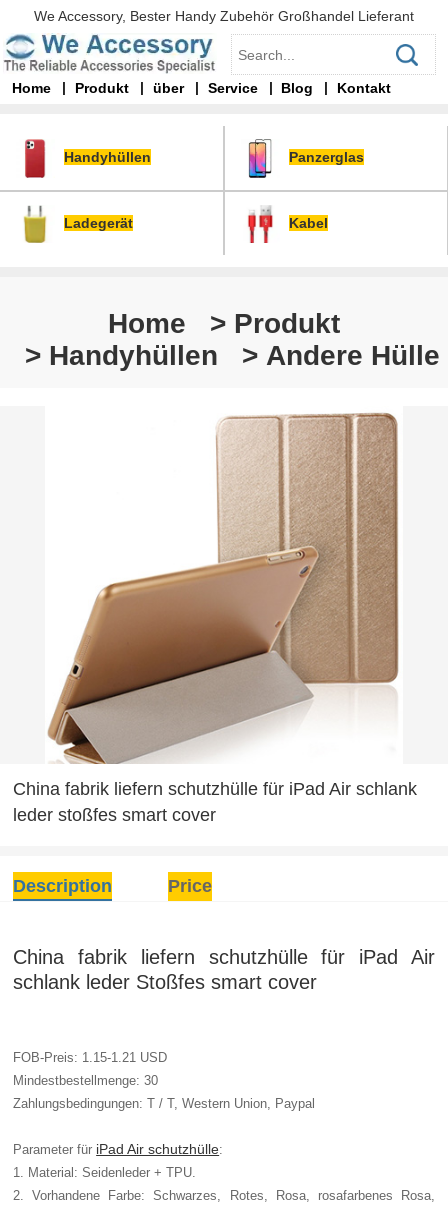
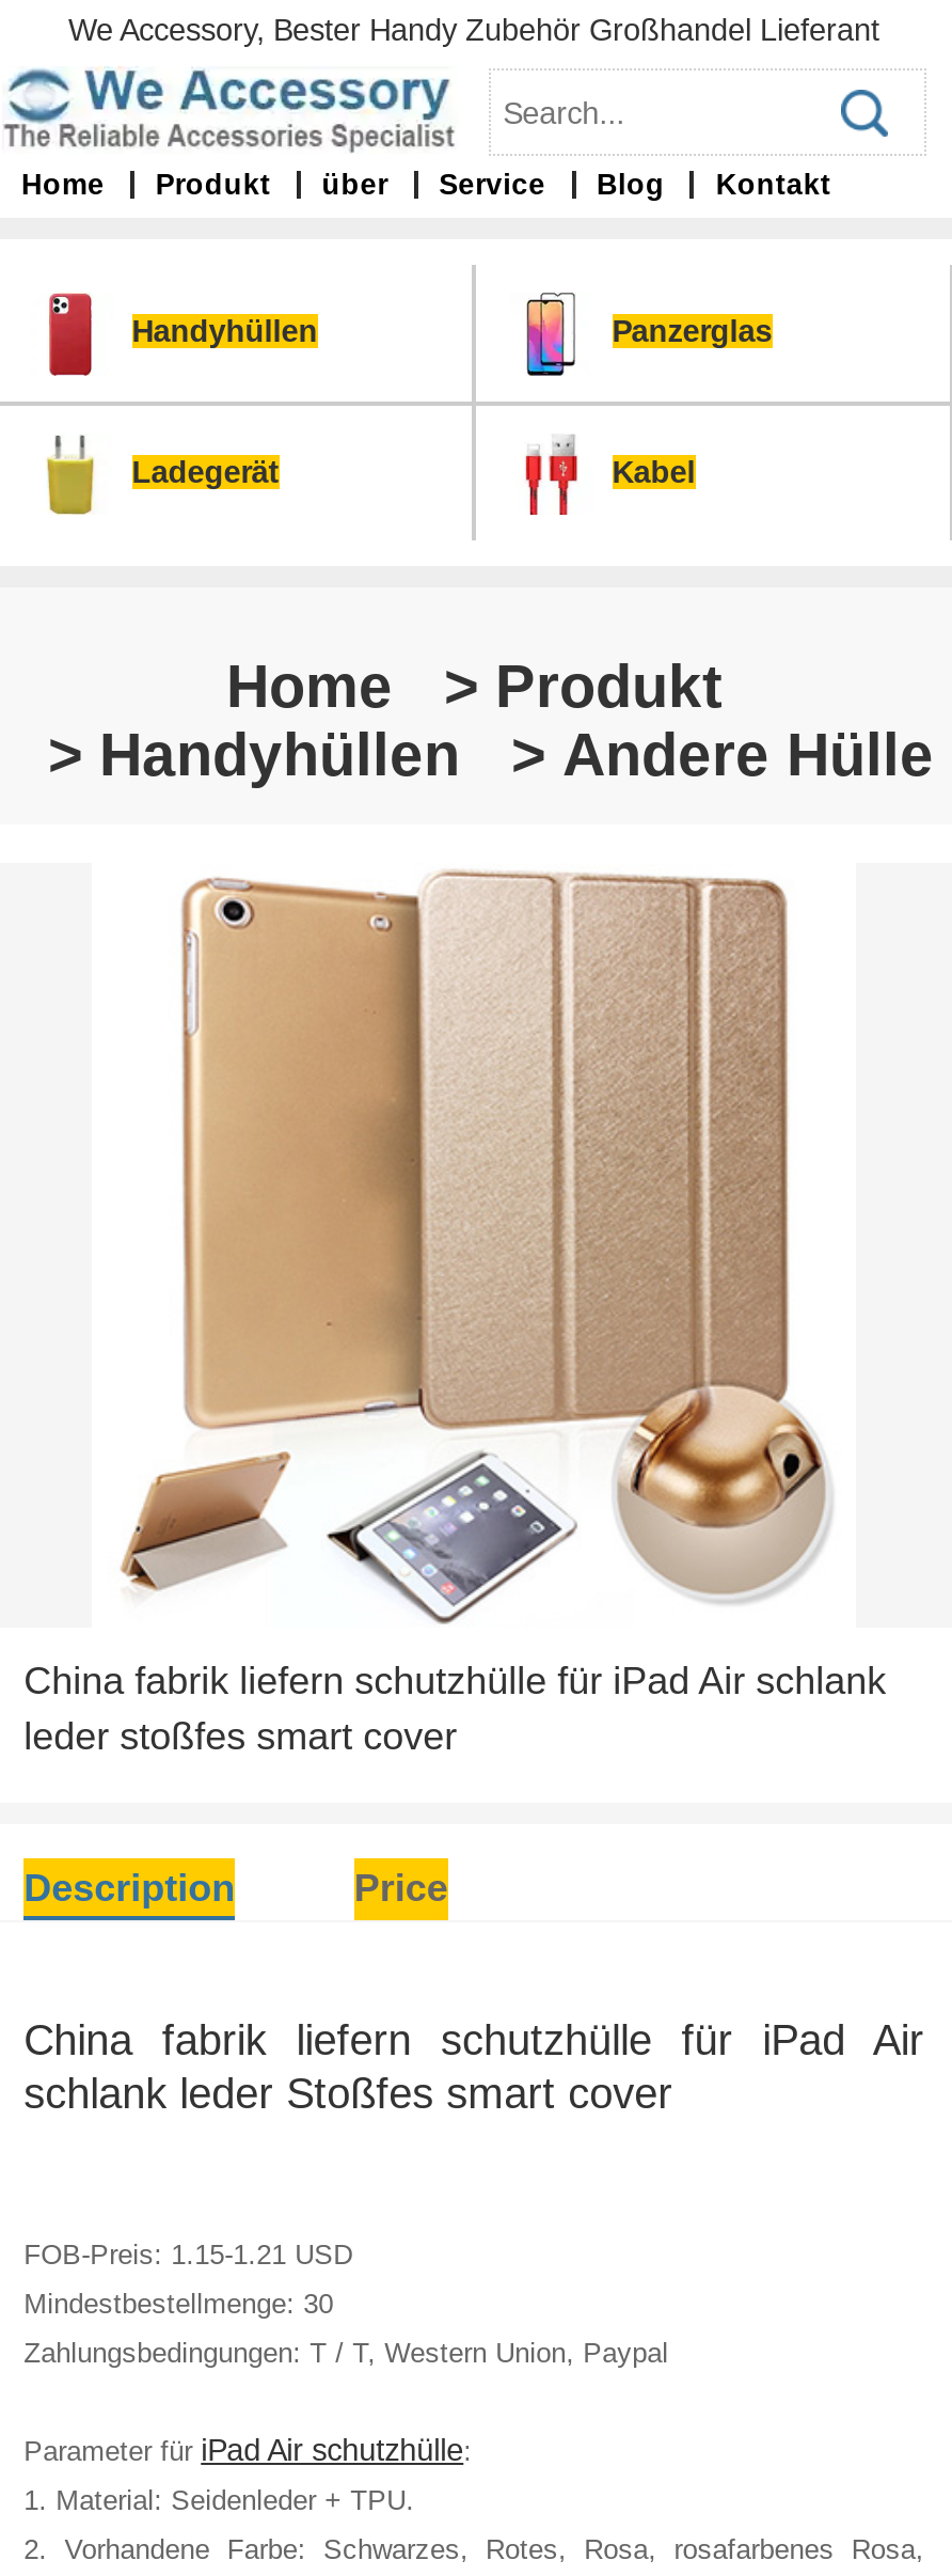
[47,410,399,765] [image] -> [98,869,845,1628] [image]

